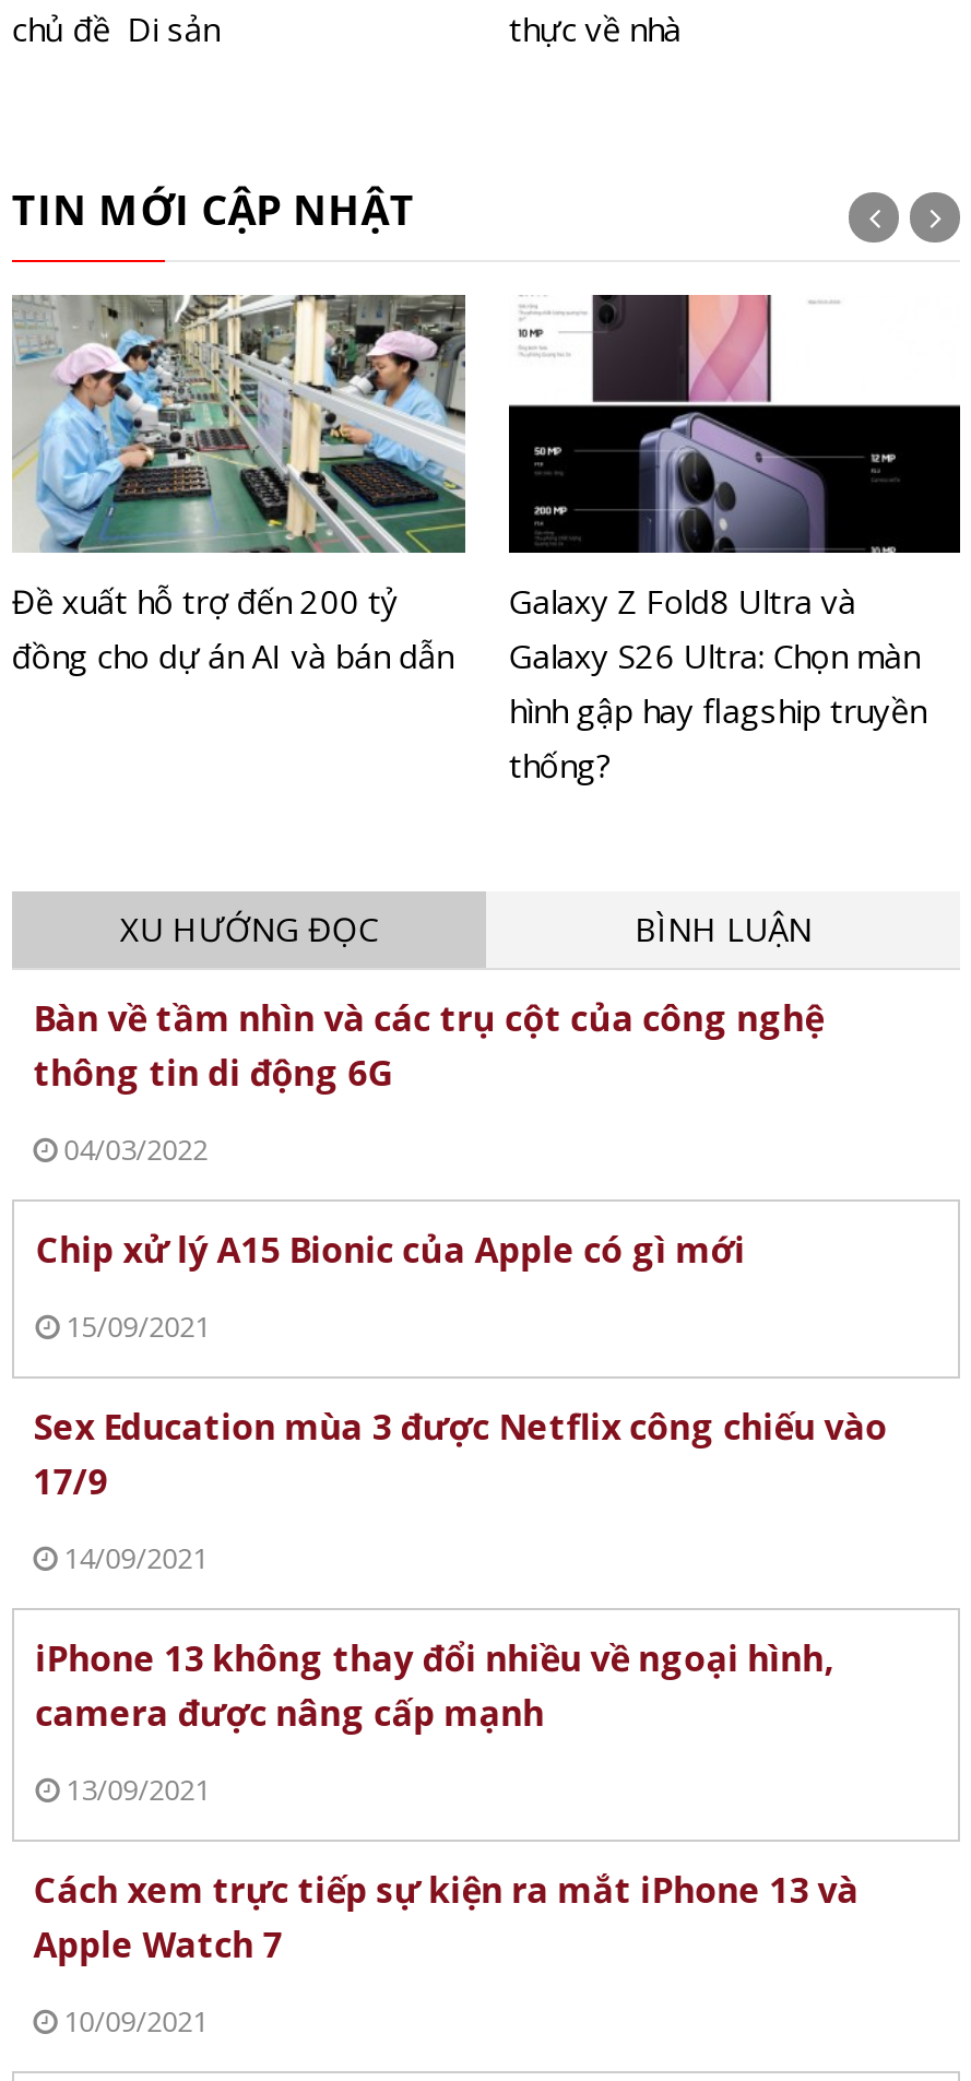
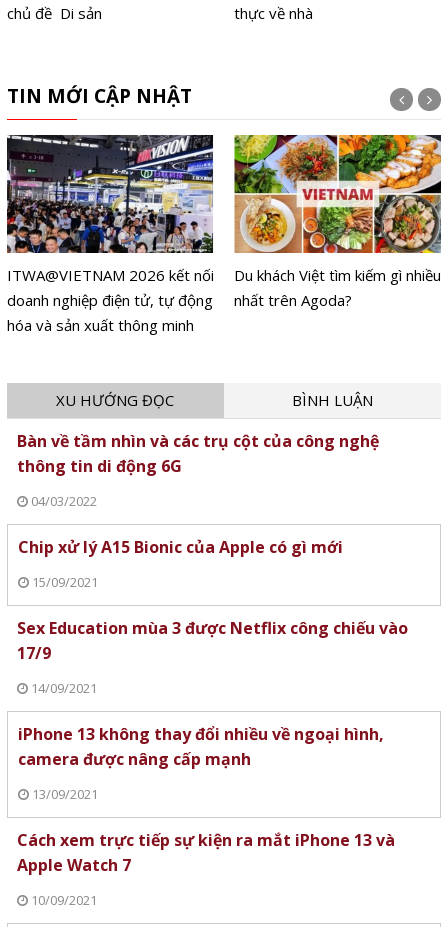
[11,295,469,676] [image] | Đề xuất hỗ trợ đến 200 tỷ | đồng cho dự án AI và bán dẫn -> [6,134,214,334] [image] | ITWA@VIETNAM 2026 kết nối | doanh nghiệp điện tử, tự động | hóa và sản xuất thông minh
[506,293,960,785] [image] | Galaxy Z Fold8 Ultra và | Galaxy S26 Ultra: Chọn màn | hình gập hay flagship truyền | thống? -> [233,134,442,309] [image] | Du khách Việt tìm kiếm gì nhiều | nhất trên Agoda?

